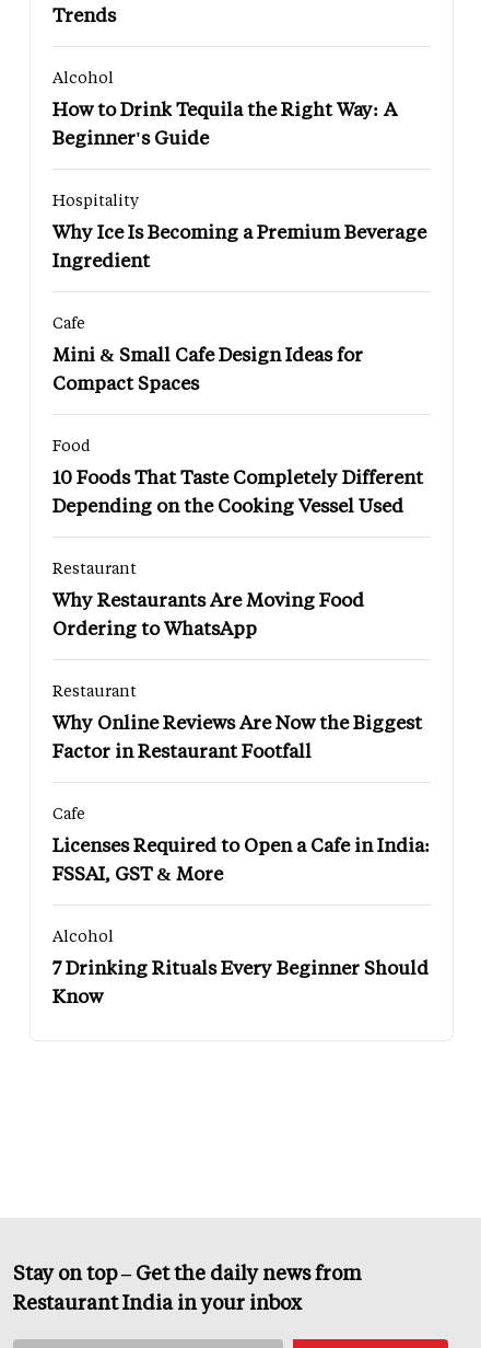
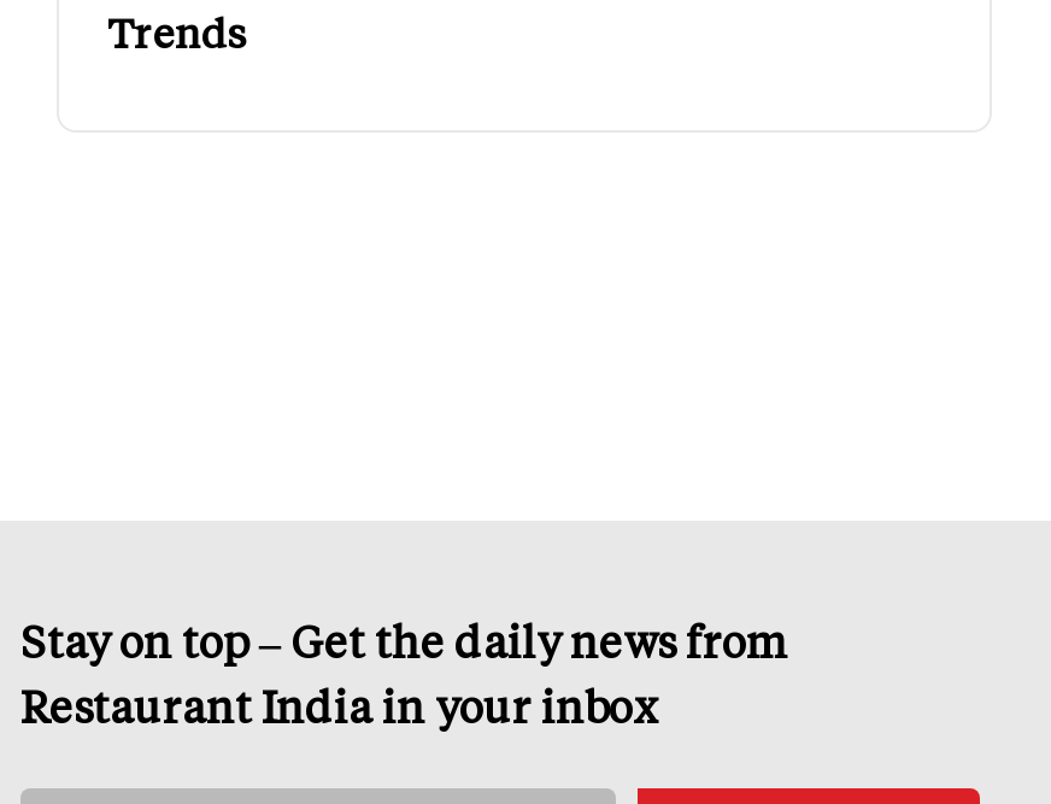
[52,67,431,1008] Alcohol | How to Drink Tequila the Right Way: A | Beginner's Guide | Hospitality | Why Ice Is Becoming a Premium Beverage | Ingredient | Cafe | Mini & Small Cafe Design Ideas for | Compact Spaces | Food | 10 Foods That Taste Completely Different | Depending on the Cooking Vessel Used | Restaurant | Why Restaurants Are Moving Food | Ordering to WhatsApp | Restaurant | Why Online Reviews Are Now the Biggest | Factor in Restaurant Footfall | Cafe | Licenses Required to Open a Cafe in India: | FSSAI, GST & More | Alcohol | 7 Drinking Rituals Every Beginner Should | Know -> none

